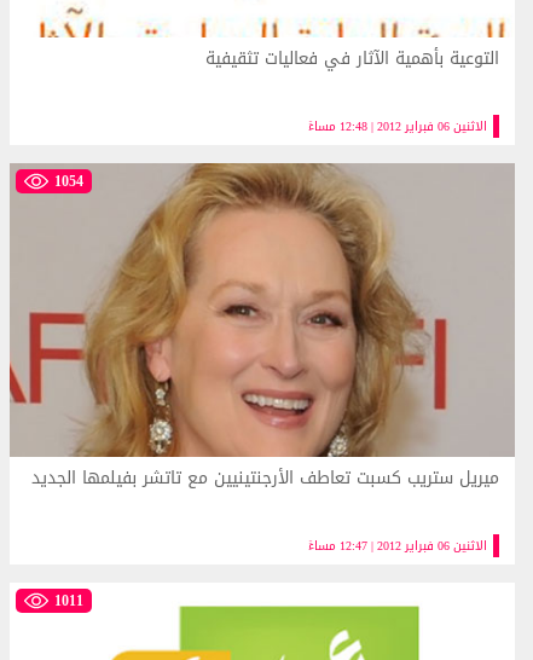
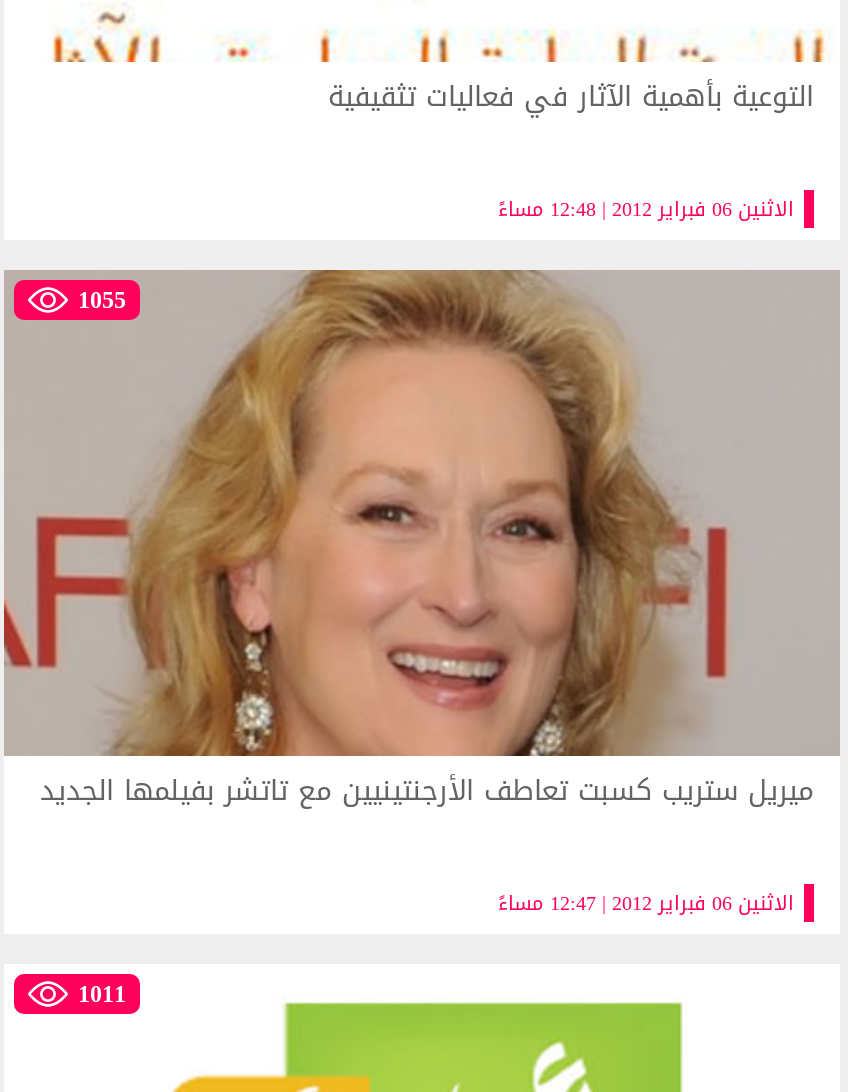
[54,168,83,195] 1054 -> [78,278,126,322] 1055

